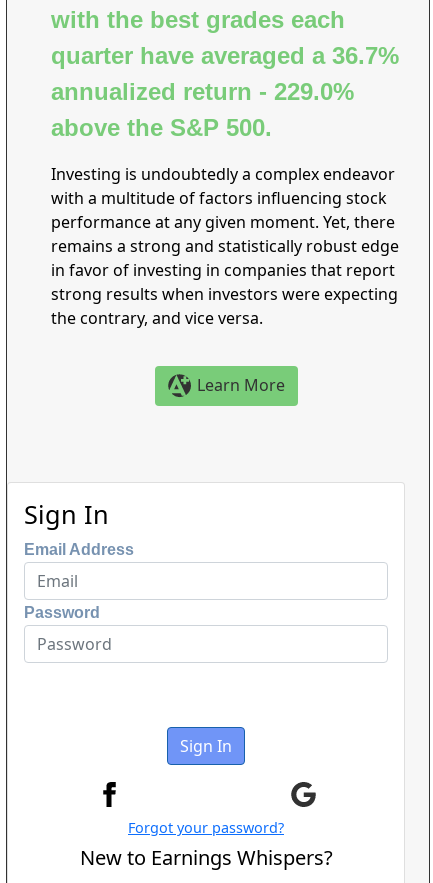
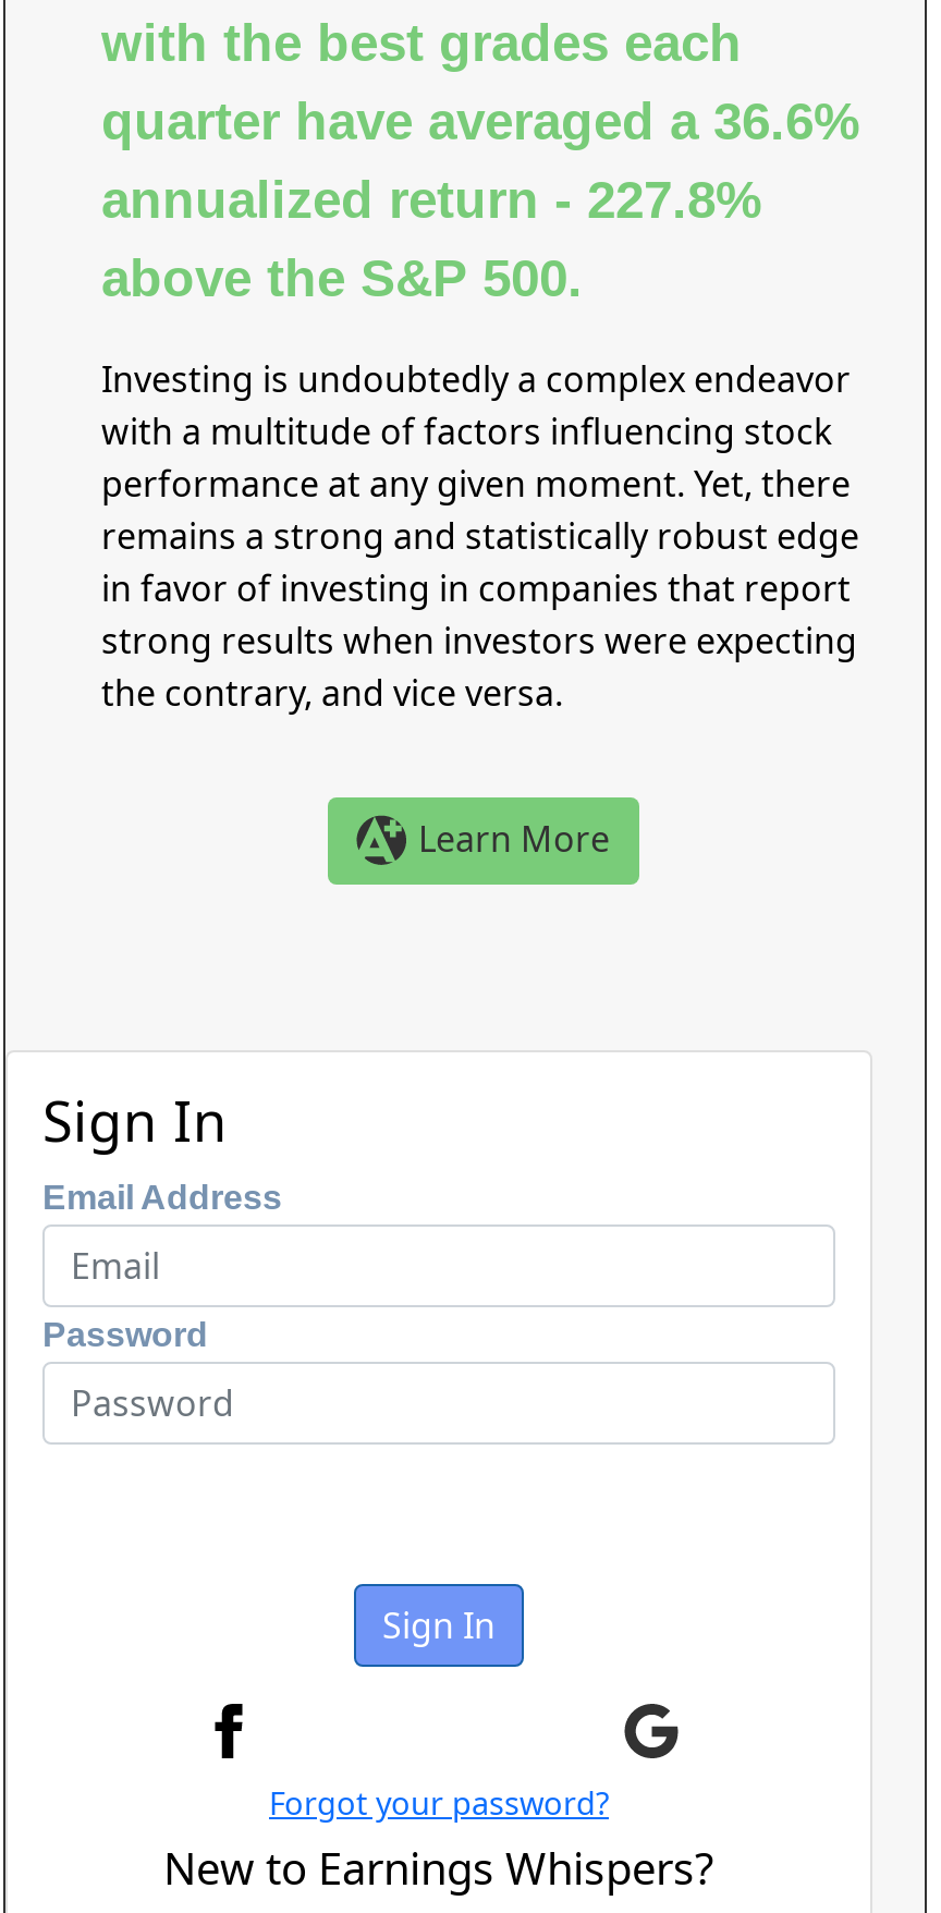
[51,42,399,69] quarter have averaged a 36.7% -> [101,92,859,150] quarter have averaged a 36.6%
[51,78,354,105] annualized return - 229.0% -> [101,170,761,229] annualized return - 227.8%

